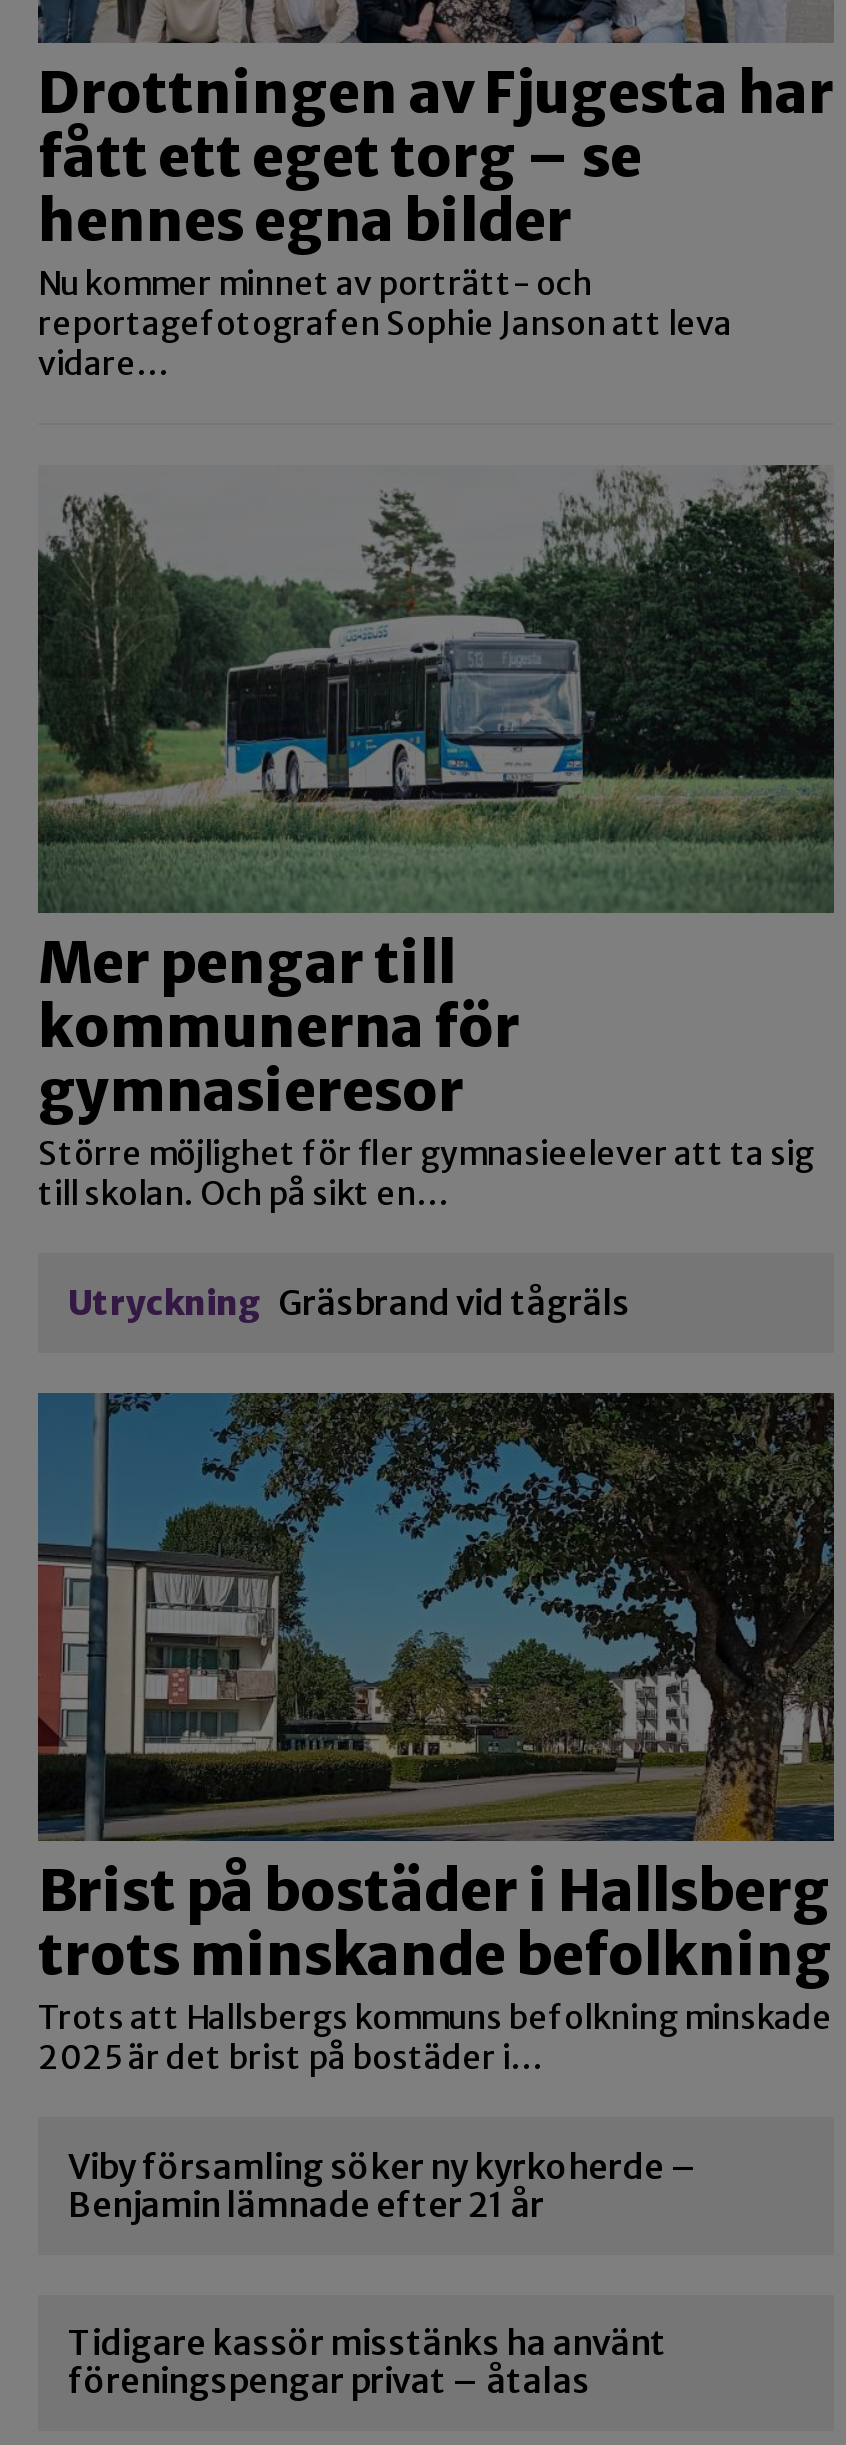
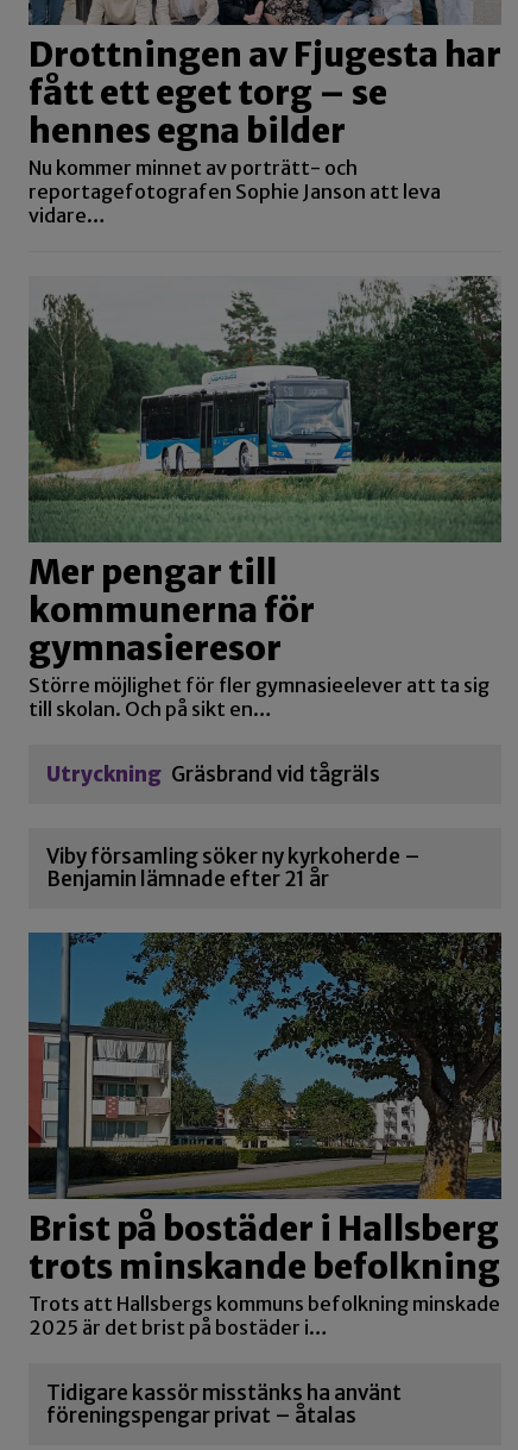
moved [38,1390,838,2076] -> [29,931,504,1340]: [image] | Brist på bostäder i Hallsberg | trots minskande befolkning | Trots att Hallsbergs kommuns befolkning minskade | 2025 är det brist på bostäder i…
moved [80,1390,152,1456] -> [53,931,96,971]: [image]
moved [68,2144,698,2226] -> [46,844,421,892]: Viby församling söker ny kyrkoherde – | Benjamin lämnade efter 21 år

